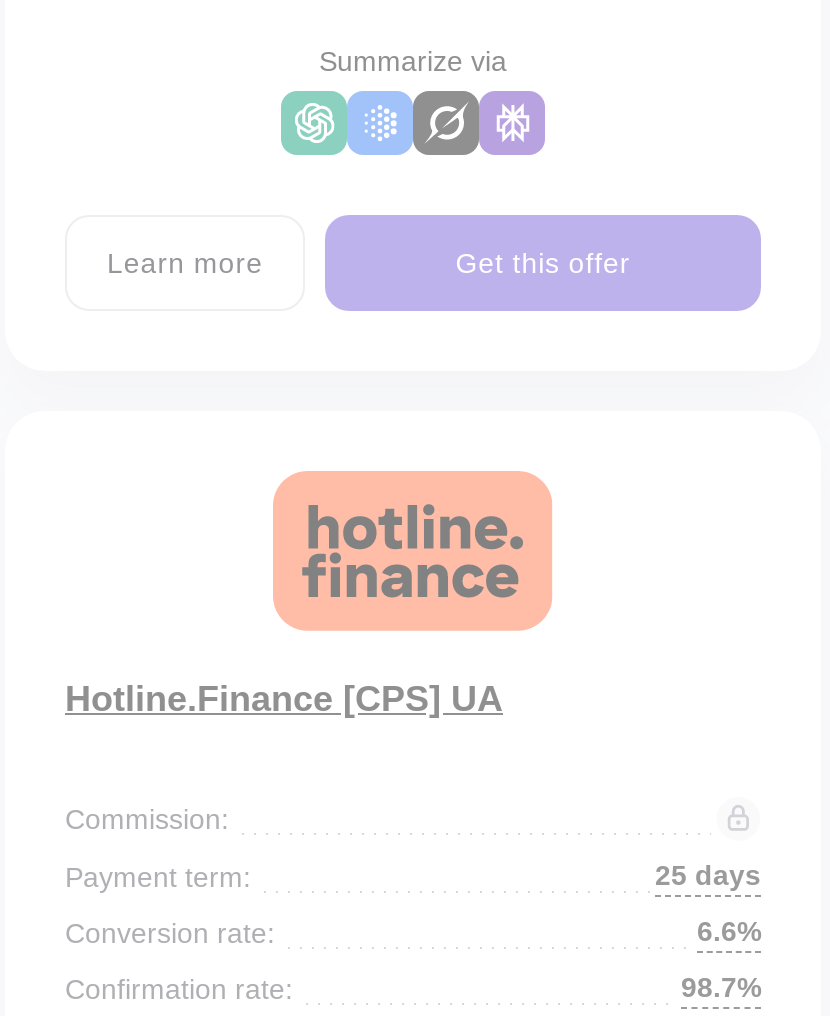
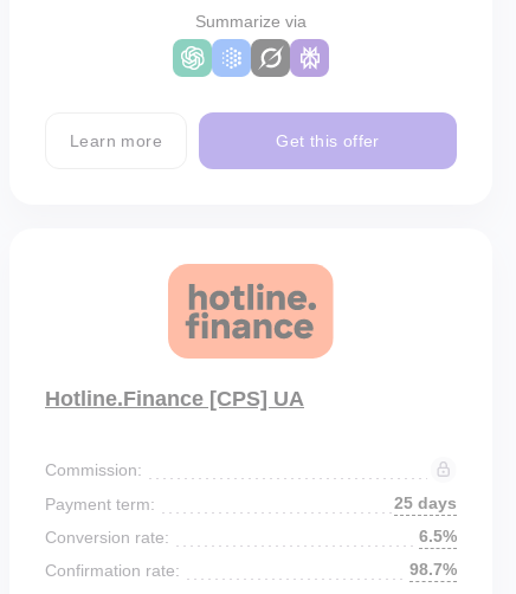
[697,915,761,947] 6.6% -> [419,527,457,545] 6.5%

